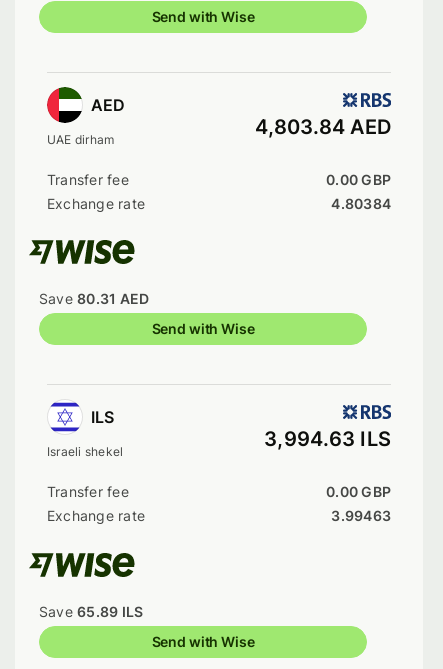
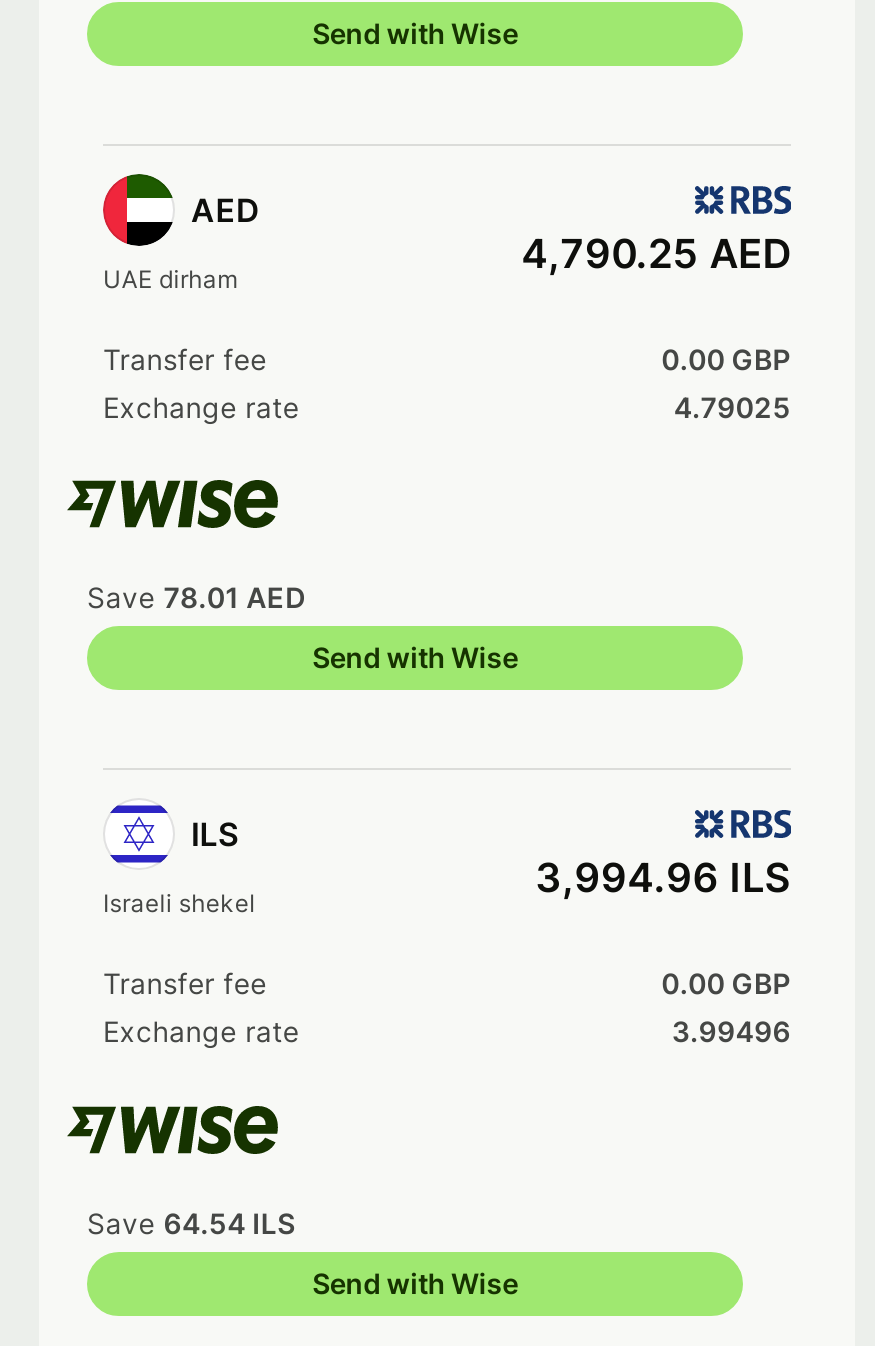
[255,115,391,139] 4,803.84 AED -> [521,230,791,278] 4,790.25 AED
[331,195,391,212] 4.80384 -> [674,390,791,424] 4.79025
[39,290,149,307] Save 80.31 AED -> [87,581,306,615] Save 78.01 AED
[264,427,391,451] 3,994.63 ILS -> [535,855,791,903] 3,994.96 ILS
[331,507,391,524] 3.99463 -> [672,1015,791,1049] 3.99496
[39,602,143,619] Save 65.89 ILS -> [87,1205,296,1239] Save 64.54 ILS

